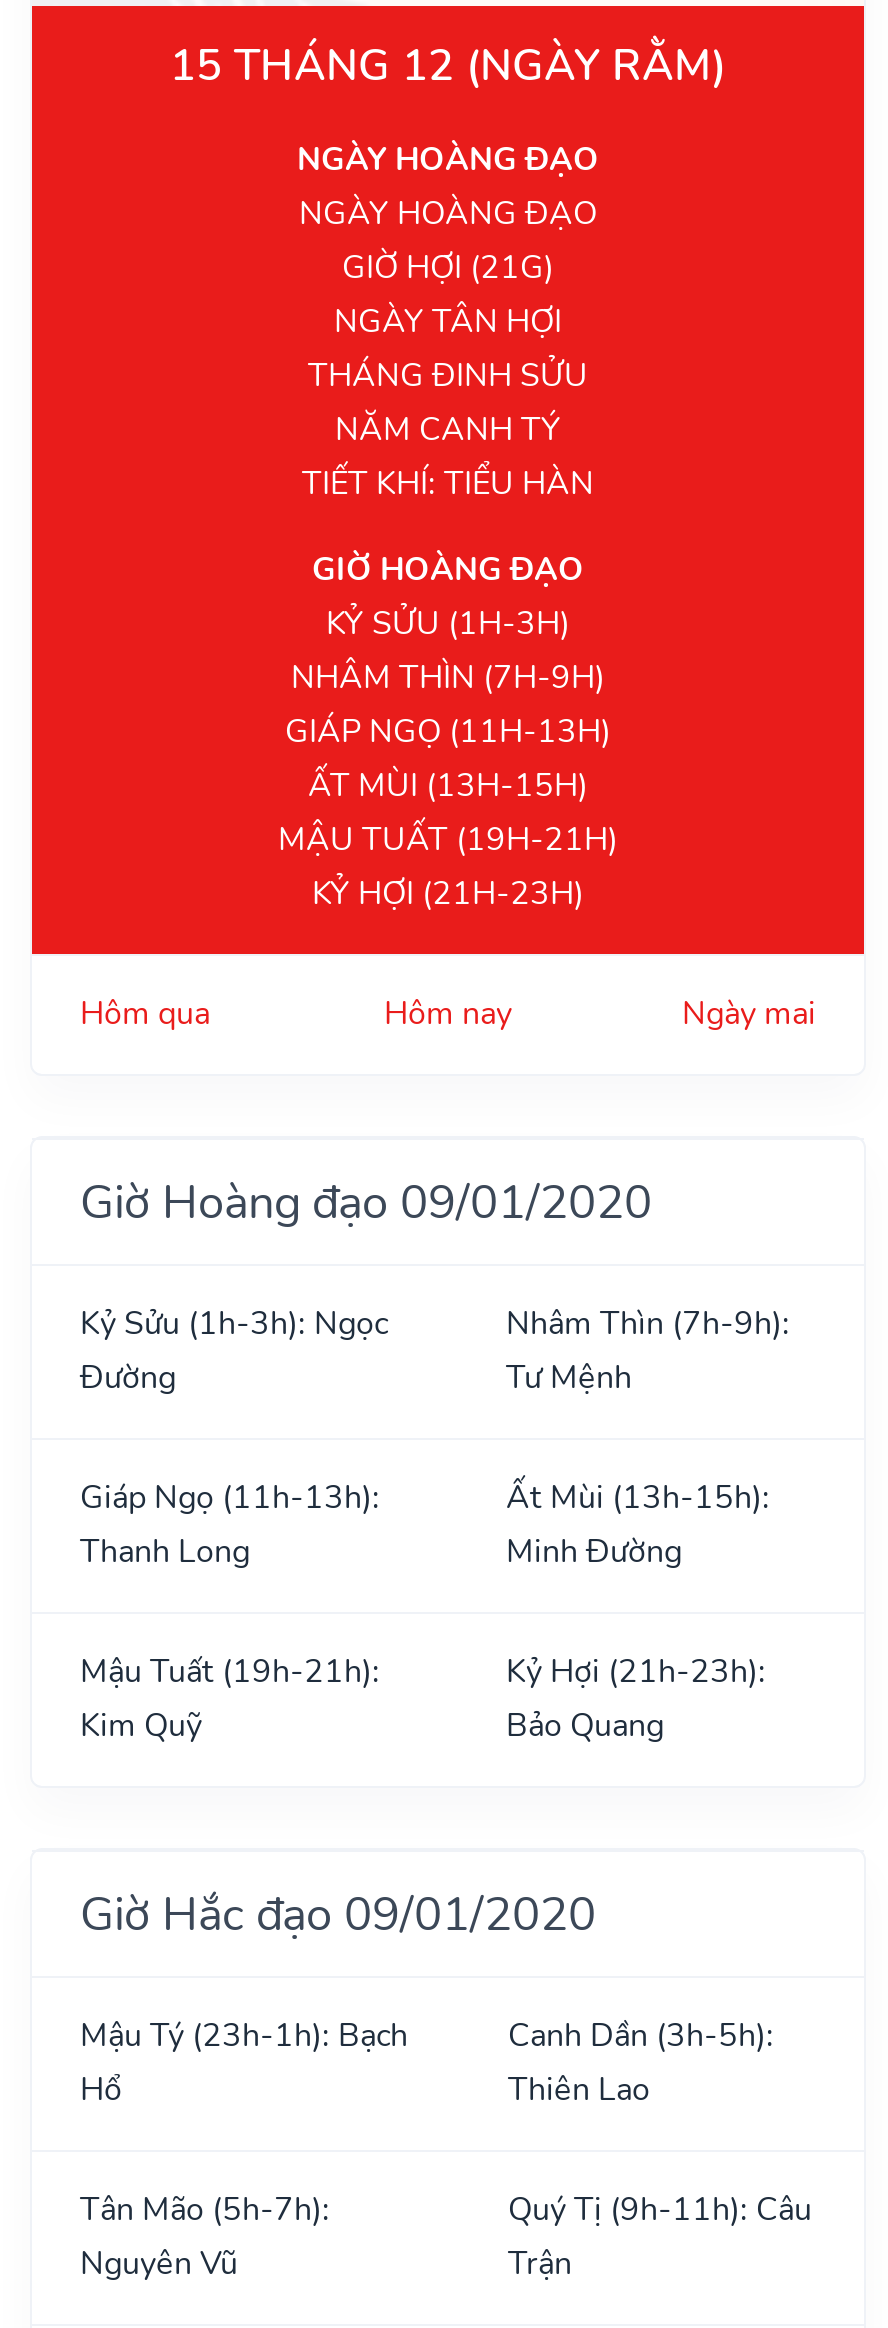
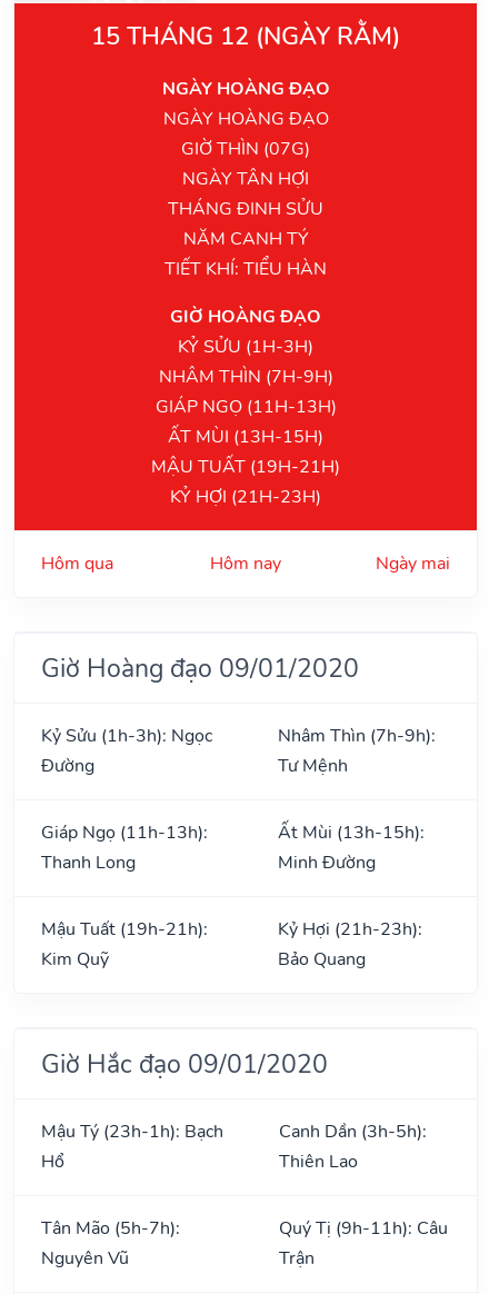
[342,246,554,290] GIỜ HỢI (21G) -> [181,137,310,161] GIỜ THÌN (07G)

